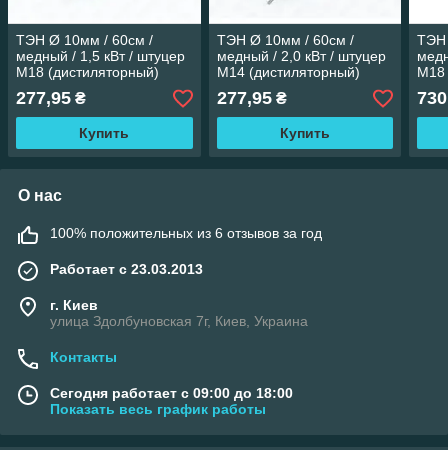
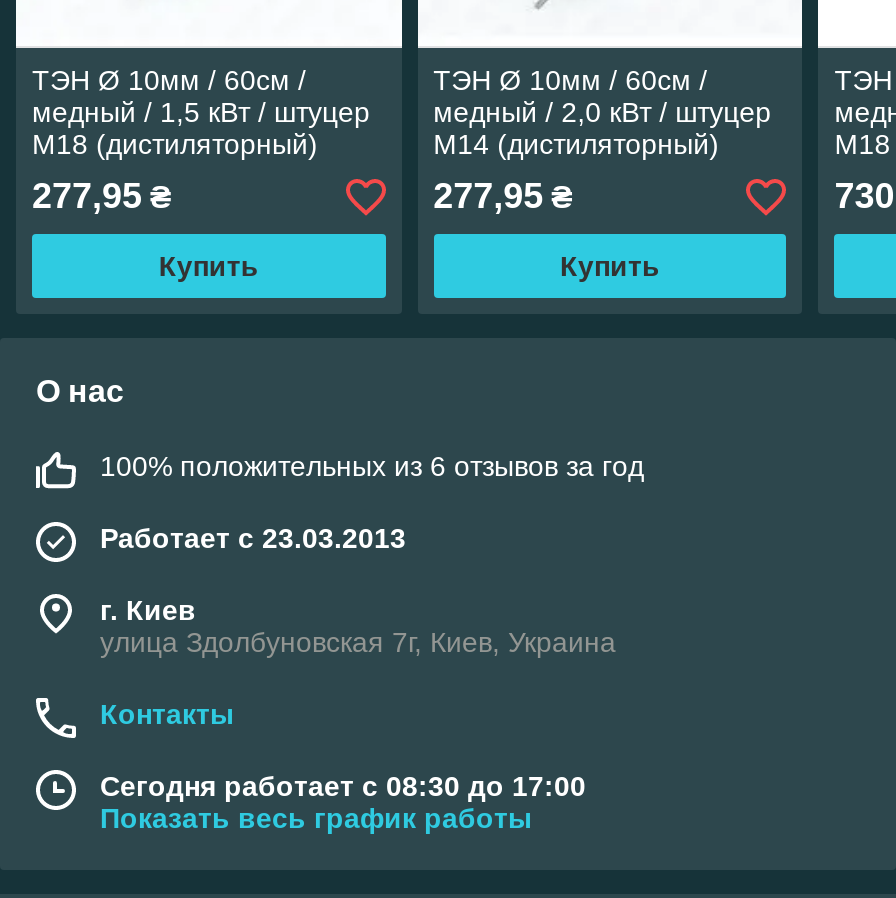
[50,385,293,401] Сегодня работает с 09:00 до 18:00 -> [100,771,586,803] Сегодня работает с 08:30 до 17:00

